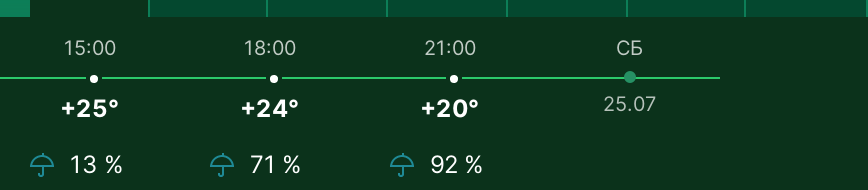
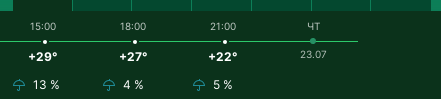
[616,35,644,59] СБ -> [306,20,319,32] ЧТ
[60,93,120,123] +25° -> [28,49,58,64] +29°
[240,93,300,123] +24° -> [118,49,147,64] +27°
[420,93,480,123] +20° -> [208,49,238,64] +22°
[603,91,657,115] 25.07 -> [299,48,326,60] 23.07
[250,149,302,179] 71 % -> [123,77,144,92] 4 %
[430,149,484,179] 92 % -> [213,77,233,92] 5 %

